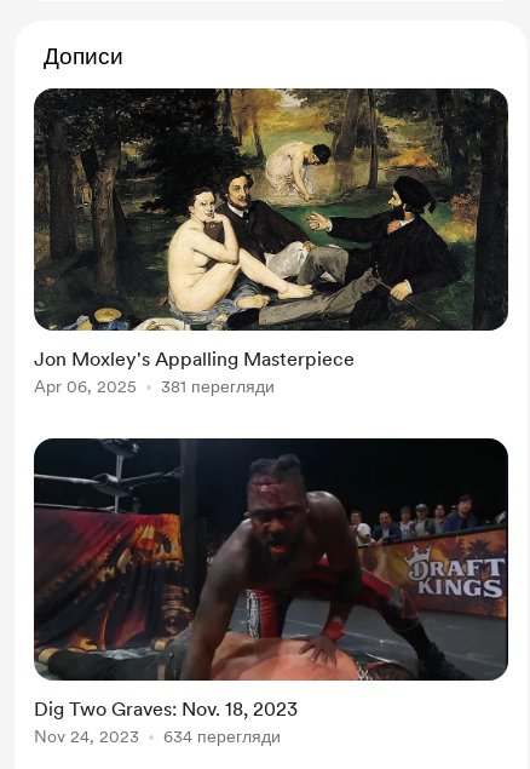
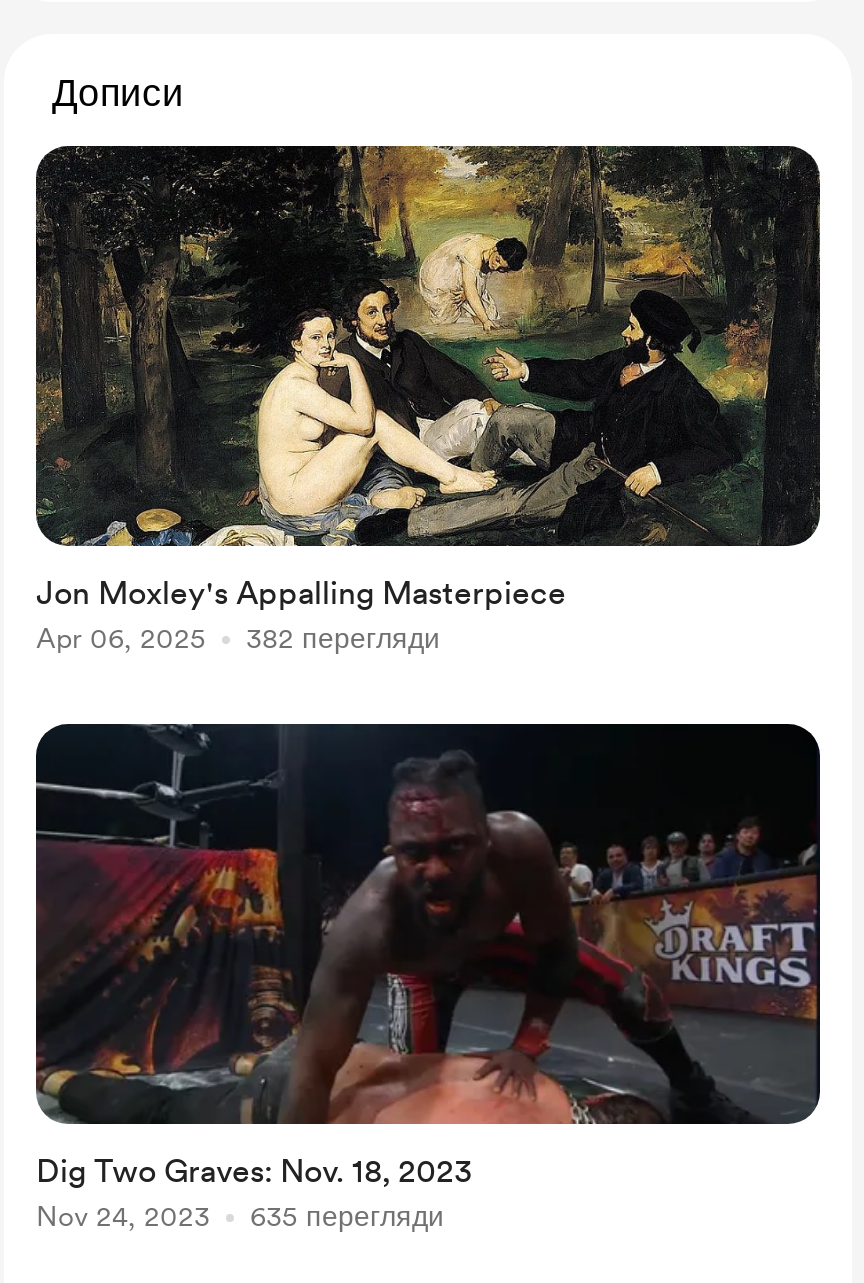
[34,377,275,396] Apr 06, 2025 381 перегляди -> [36,622,440,654] Apr 06, 2025 382 перегляди
[34,727,281,746] Nov 24, 2023 634 перегляди -> [36,1200,444,1232] Nov 24, 2023 635 перегляди

